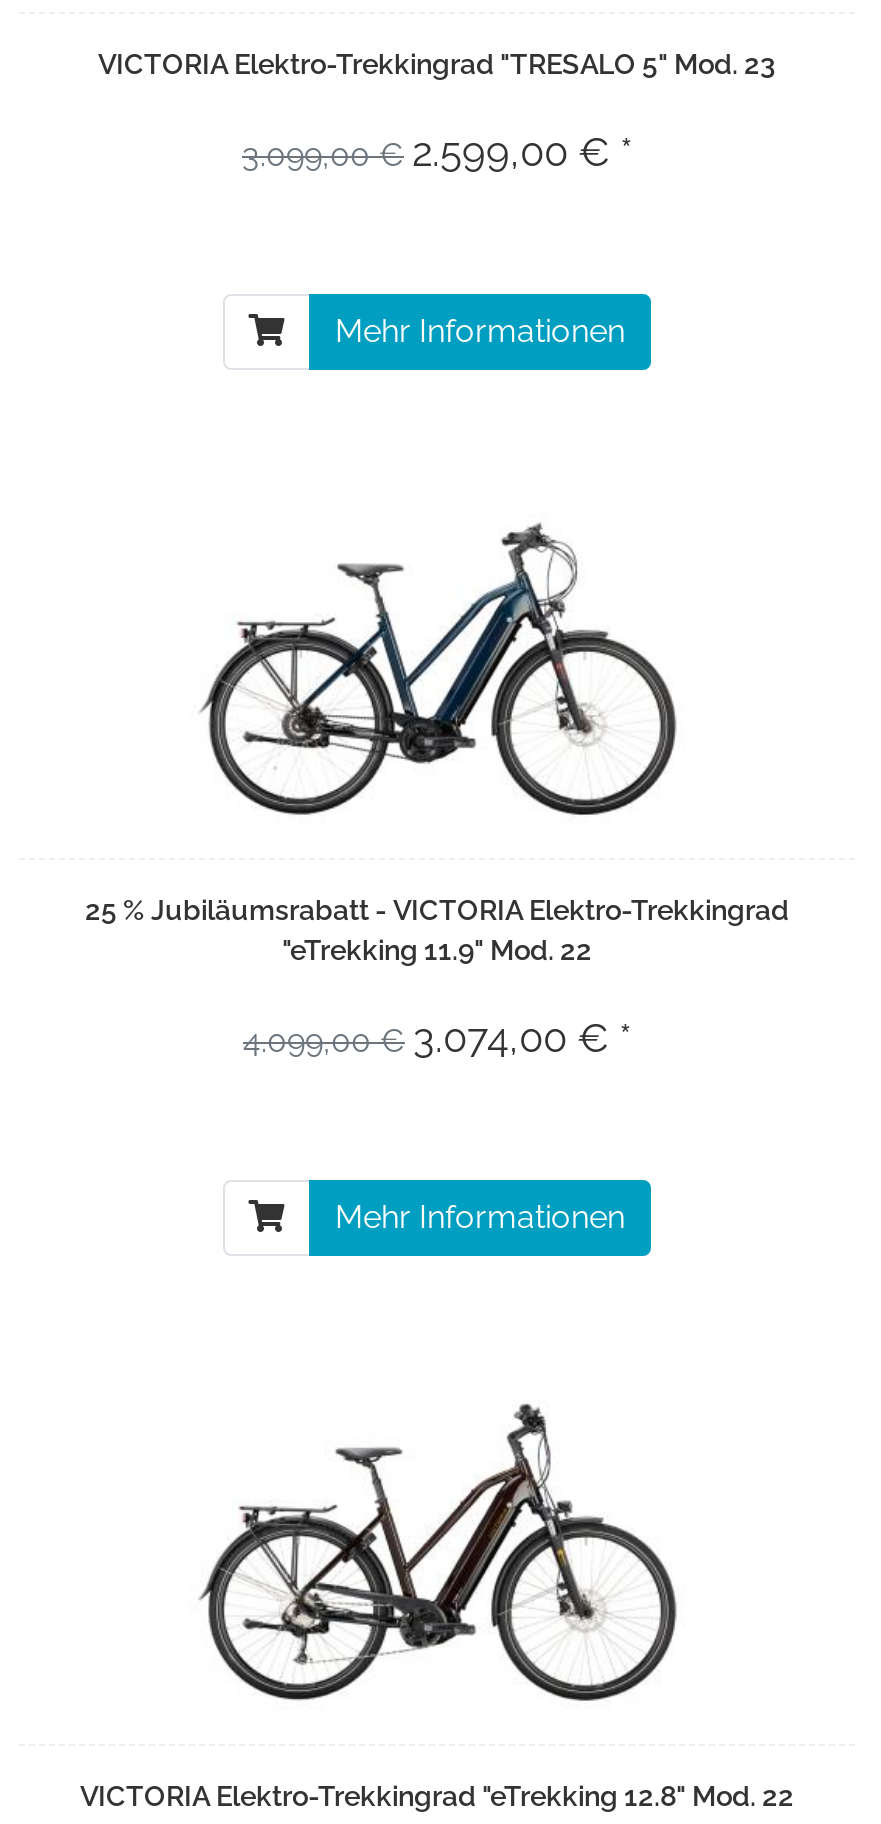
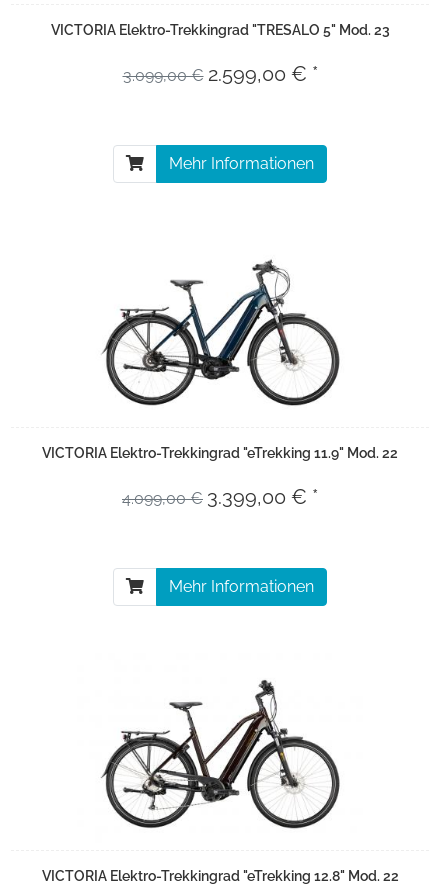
[85,893,789,965] 25 % Jubiläumsrabatt - VICTORIA Elektro-Trekkingrad | "eTrekking 11.9" Mod. 22 -> [42,445,398,461] VICTORIA Elektro-Trekkingrad "eTrekking 11.9" Mod. 22
[243,1013,631,1061] 4.099,00 € 3.074,00 € * -> [122,485,318,509] 4.099,00 € 3.399,00 € *

